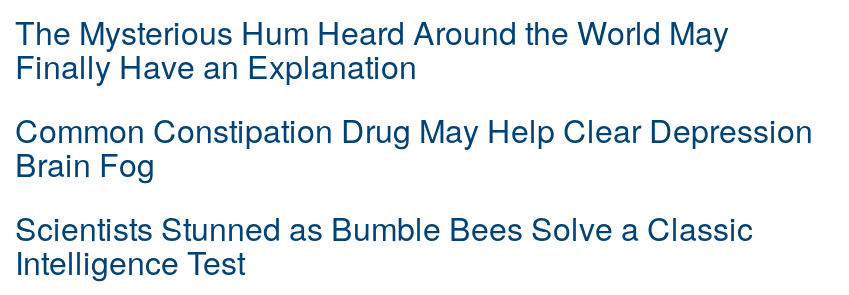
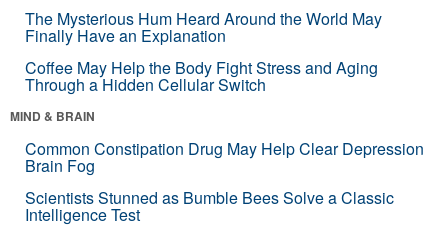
none -> [10,56,378,125] Coffee May Help the Body Fight Stress and Aging | Through a Hidden Cellular Switch | MIND & BRAIN

